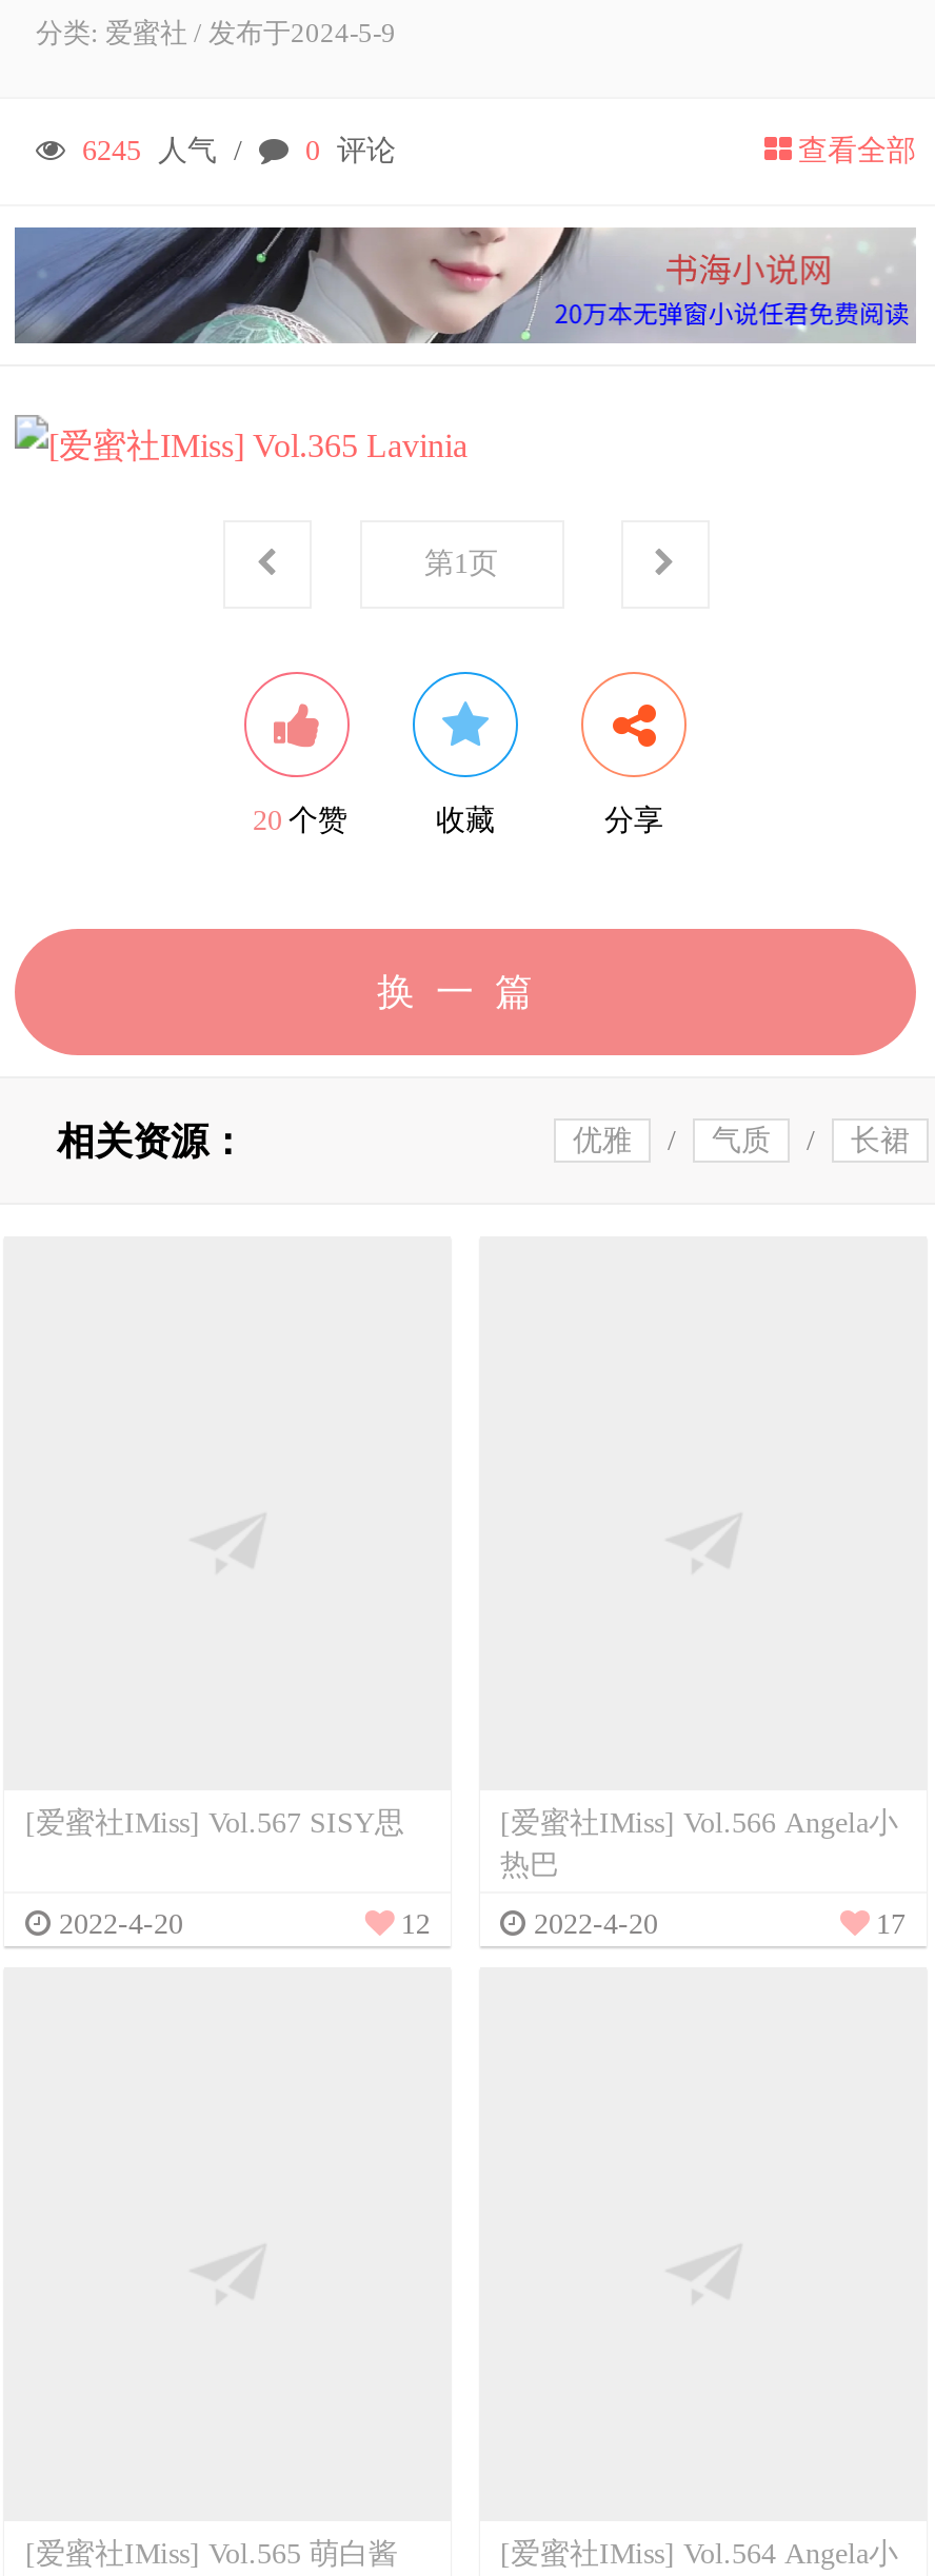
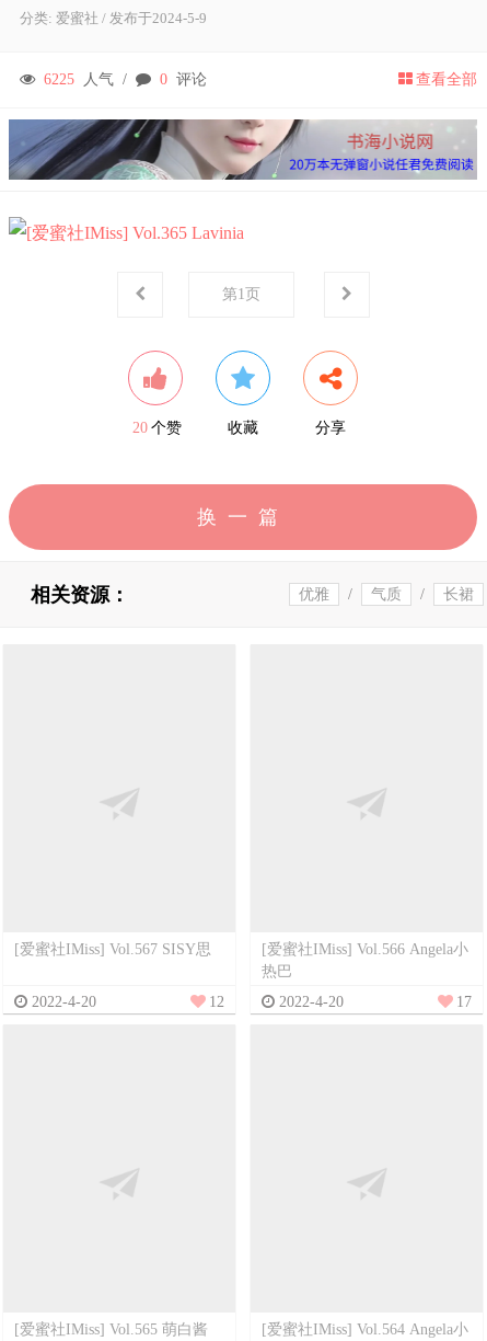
[82,135,396,166] 6245人气 / 0评论 -> [44,71,207,88] 6225人气 / 0评论

